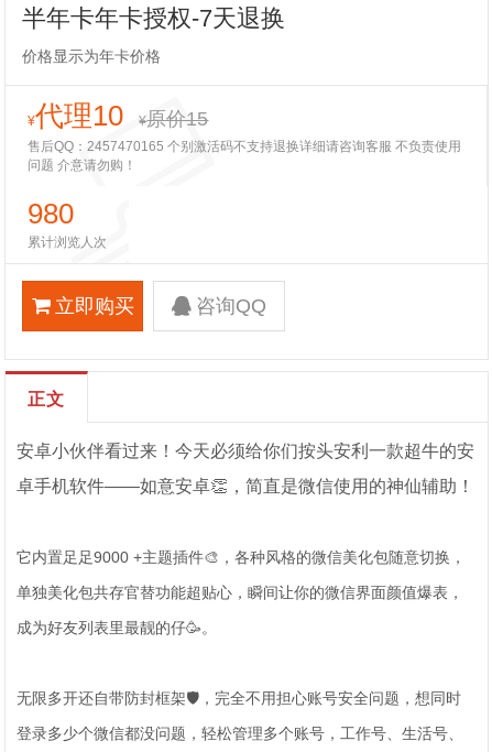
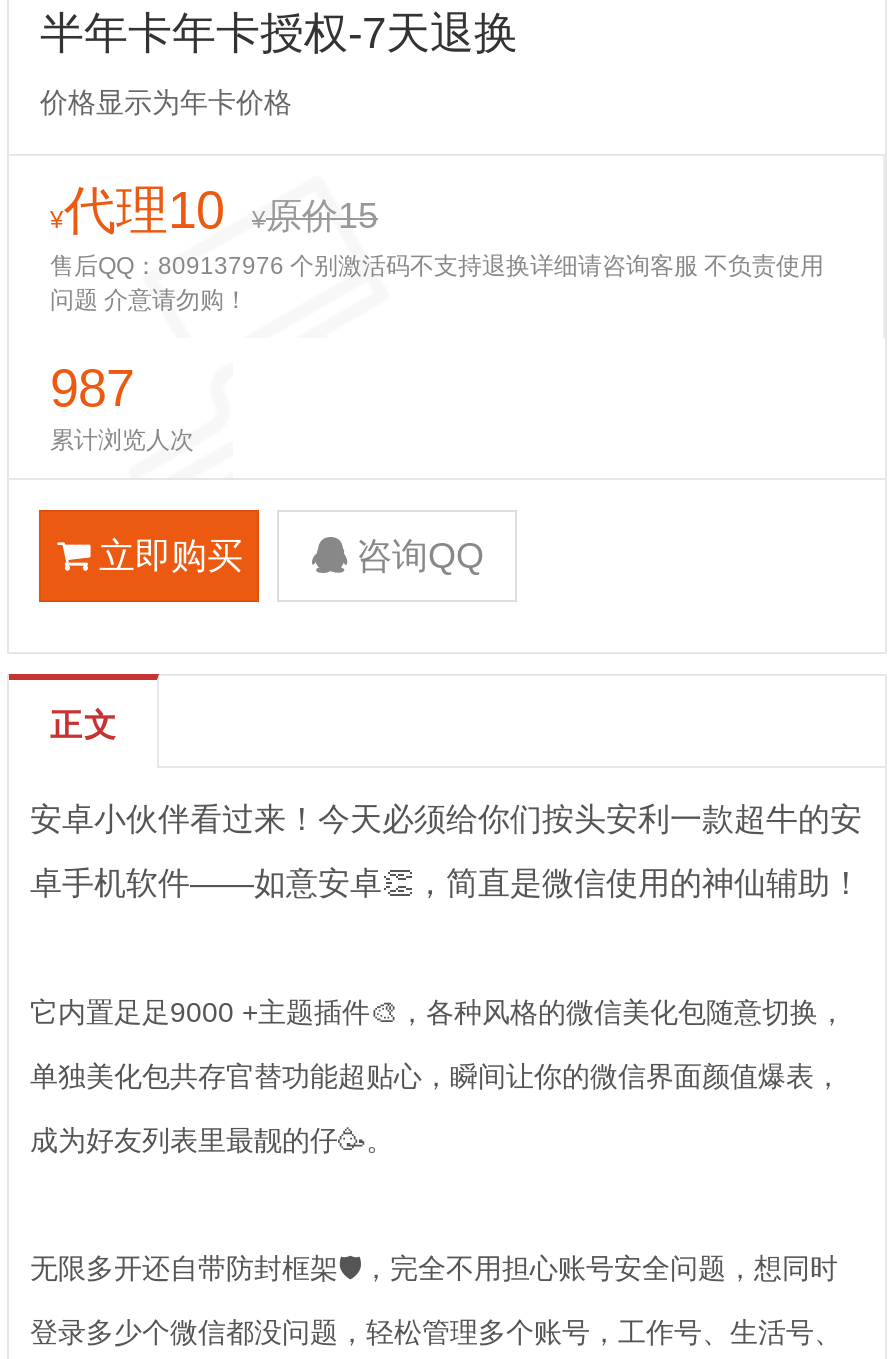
[28,139,462,154] 售后QQ：2457470165 个别激活码不支持退换详细请咨询客服 不负责使用 -> [50,252,824,280] 售后QQ：809137976 个别激活码不支持退换详细请咨询客服 不负责使用
[28,197,74,230] 980 -> [50,358,134,418] 987

